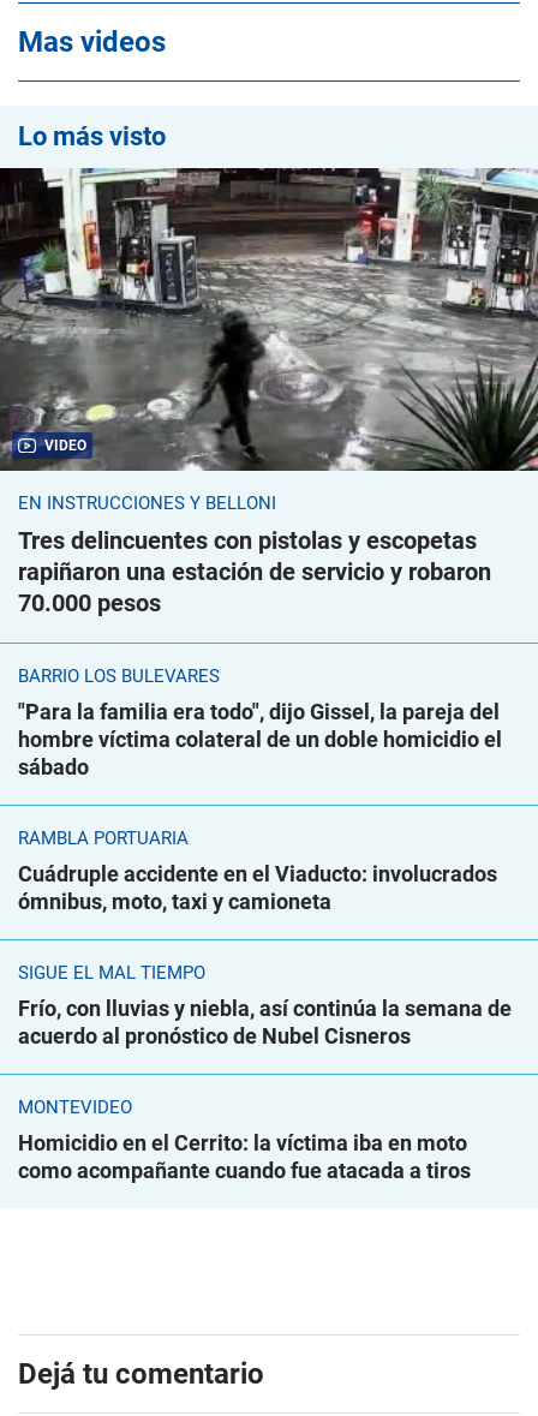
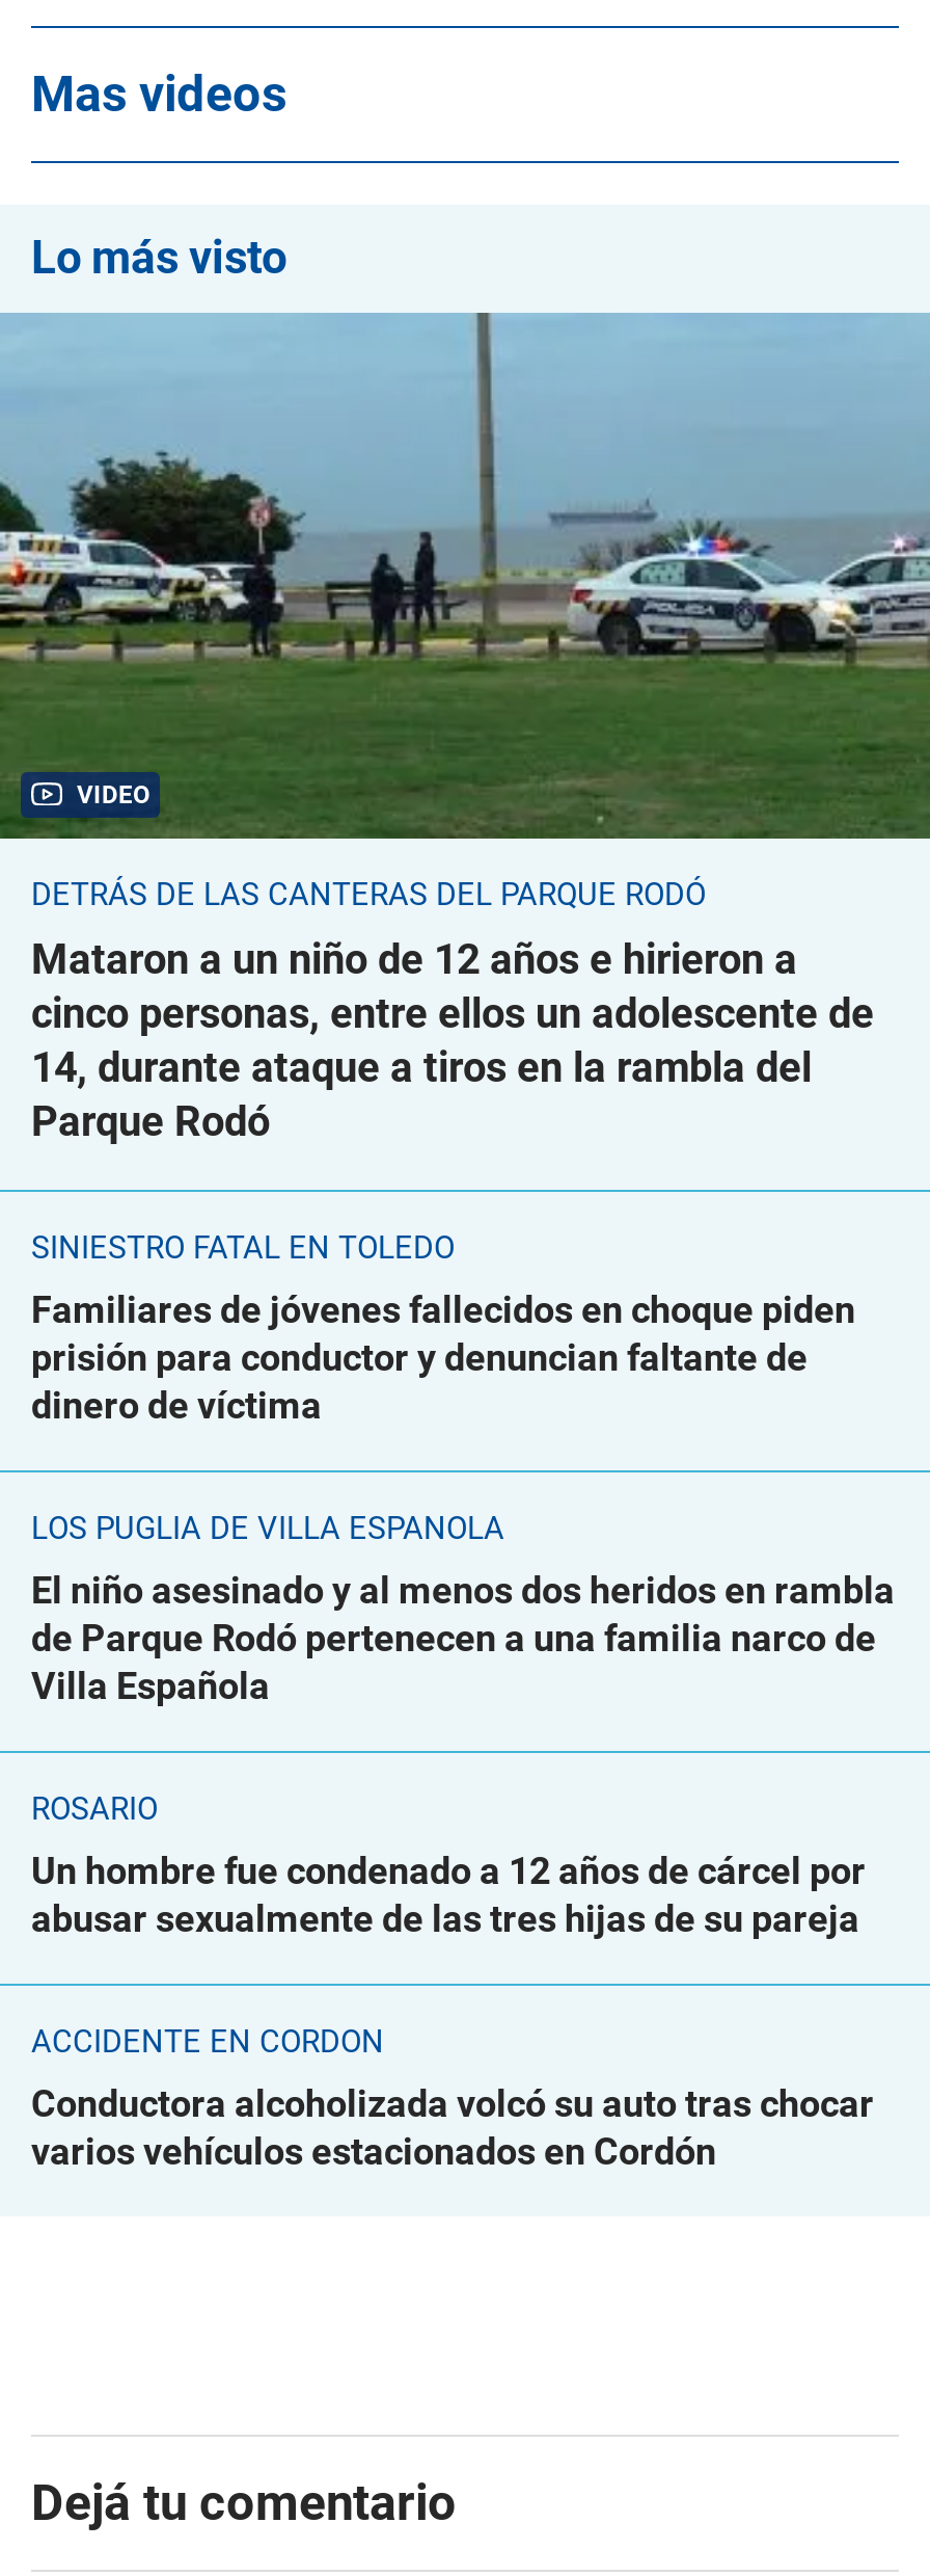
[4,167,534,618] [image] | EN INSTRUCCIONES Y BELLONI | Tres delincuentes con pistolas y escopetas | rapiñaron una estación de servicio y robaron | 70.000 pesos -> [6,312,924,1146] [image] | DETRÁS DE LAS CANTERAS DEL PARQUE RODÓ | Mataron a un niño de 12 años e hirieron a | cinco personas, entre ellos un adolescente de | 14, durante ataque a tiros en la rambla del | Parque Rodó
[18,666,220,687] BARRIO LOS BULEVARES -> [31,1229,455,1266] SINIESTRO FATAL EN TOLEDO
[18,699,502,780] "Para la familia era todo", dijo Gissel, la pareja del | hombre víctima colateral de un doble homicidio el | sábado -> [31,1287,855,1426] Familiares de jóvenes fallecidos en choque piden | prisión para conductor y denuncian faltante de | dinero de víctima
[18,828,189,849] RAMBLA PORTUARIA -> [31,1509,504,1547] LOS PUGLIA DE VILLA ESPAÑOLA
[18,861,497,914] Cuádruple accidente en el Viaducto: involucrados | ómnibus, moto, taxi y camioneta -> [31,1567,895,1707] El niño asesinado y al menos dos heridos en rambla | de Parque Rodó pertenecen a una familia narco de | Villa Española
[18,962,205,984] SIGUE EL MAL TIEMPO -> [31,1790,158,1827] ROSARIO
[18,996,512,1049] Frío, con lluvias y niebla, así continúa la semana de | acuerdo al pronóstico de Nubel Cisneros -> [31,1848,866,1939] Un hombre fue condenado a 12 años de cárcel por | abusar sexualmente de las tres hijas de su pareja
[18,1097,132,1118] MONTEVIDEO -> [31,2023,384,2060] ACCIDENTE EN CORDÓN
[18,1130,471,1183] Homicidio en el Cerrito: la víctima iba en moto | como acompañante cuando fue atacada a tiros -> [31,2081,874,2172] Conductora alcoholizada volcó su auto tras chocar | varios vehículos estacionados en Cordón

